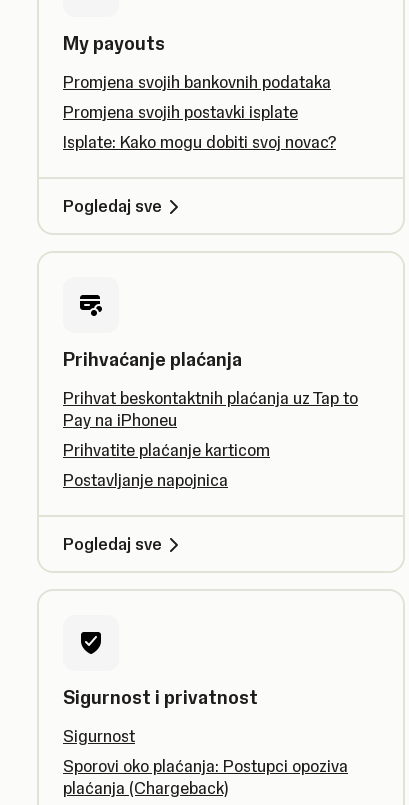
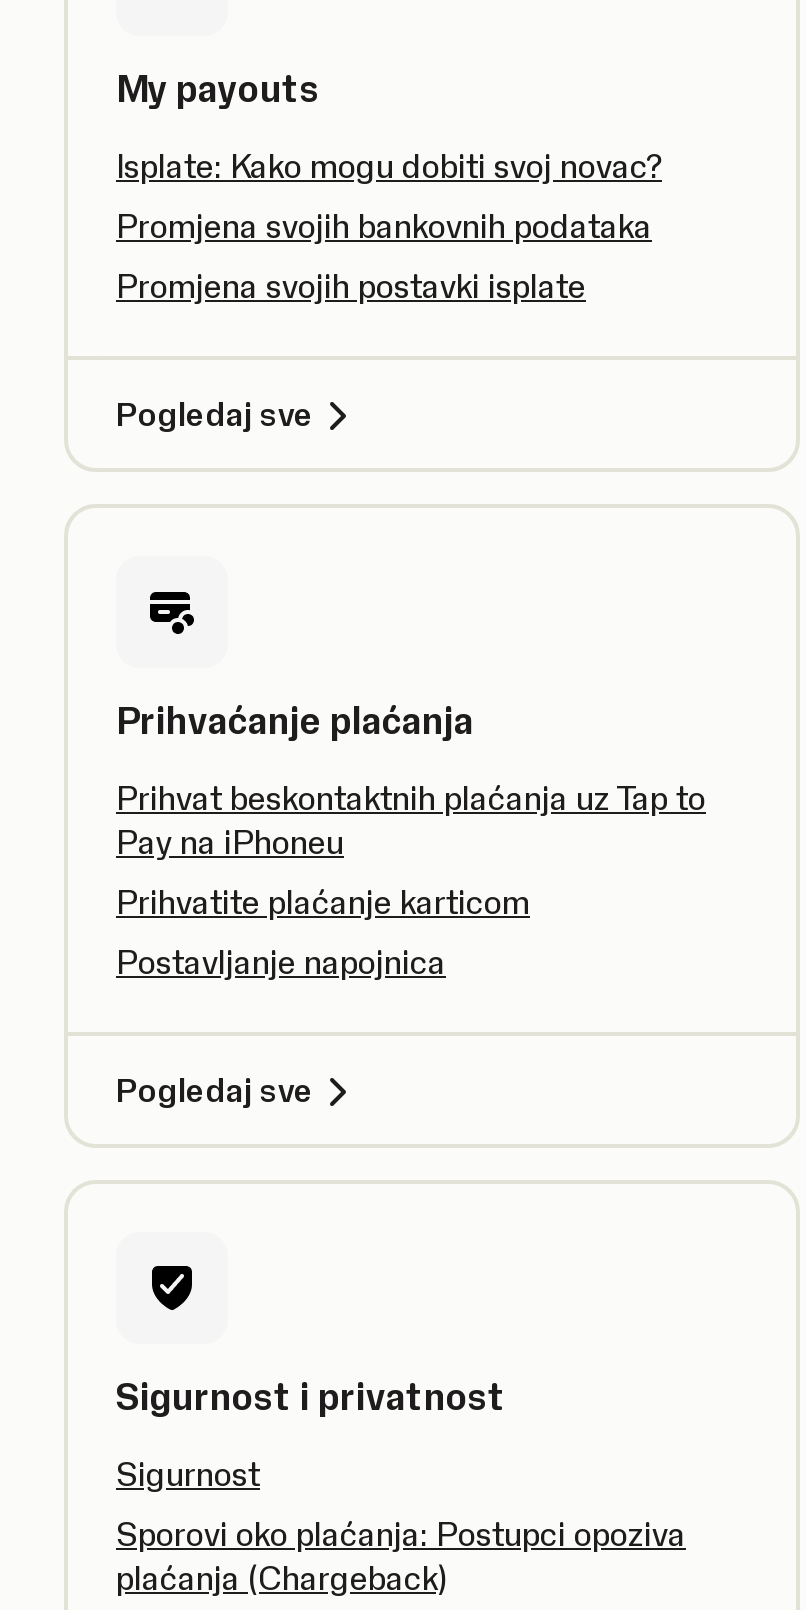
moved [63,72,331,122] -> [116,206,652,306]: Promjena svojih bankovnih podataka | Promjena svojih postavki isplate
moved [63,132,336,152] -> [116,146,662,186]: Isplate: Kako mogu dobiti svoj novac?

